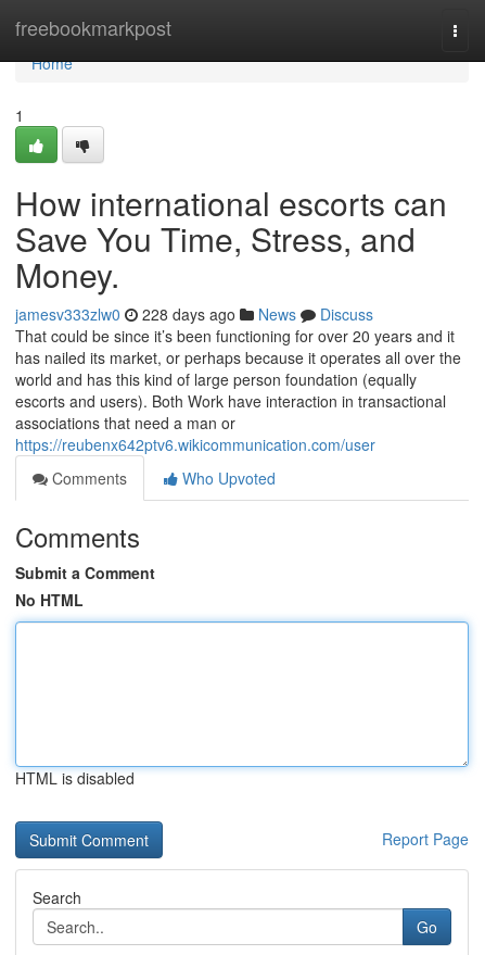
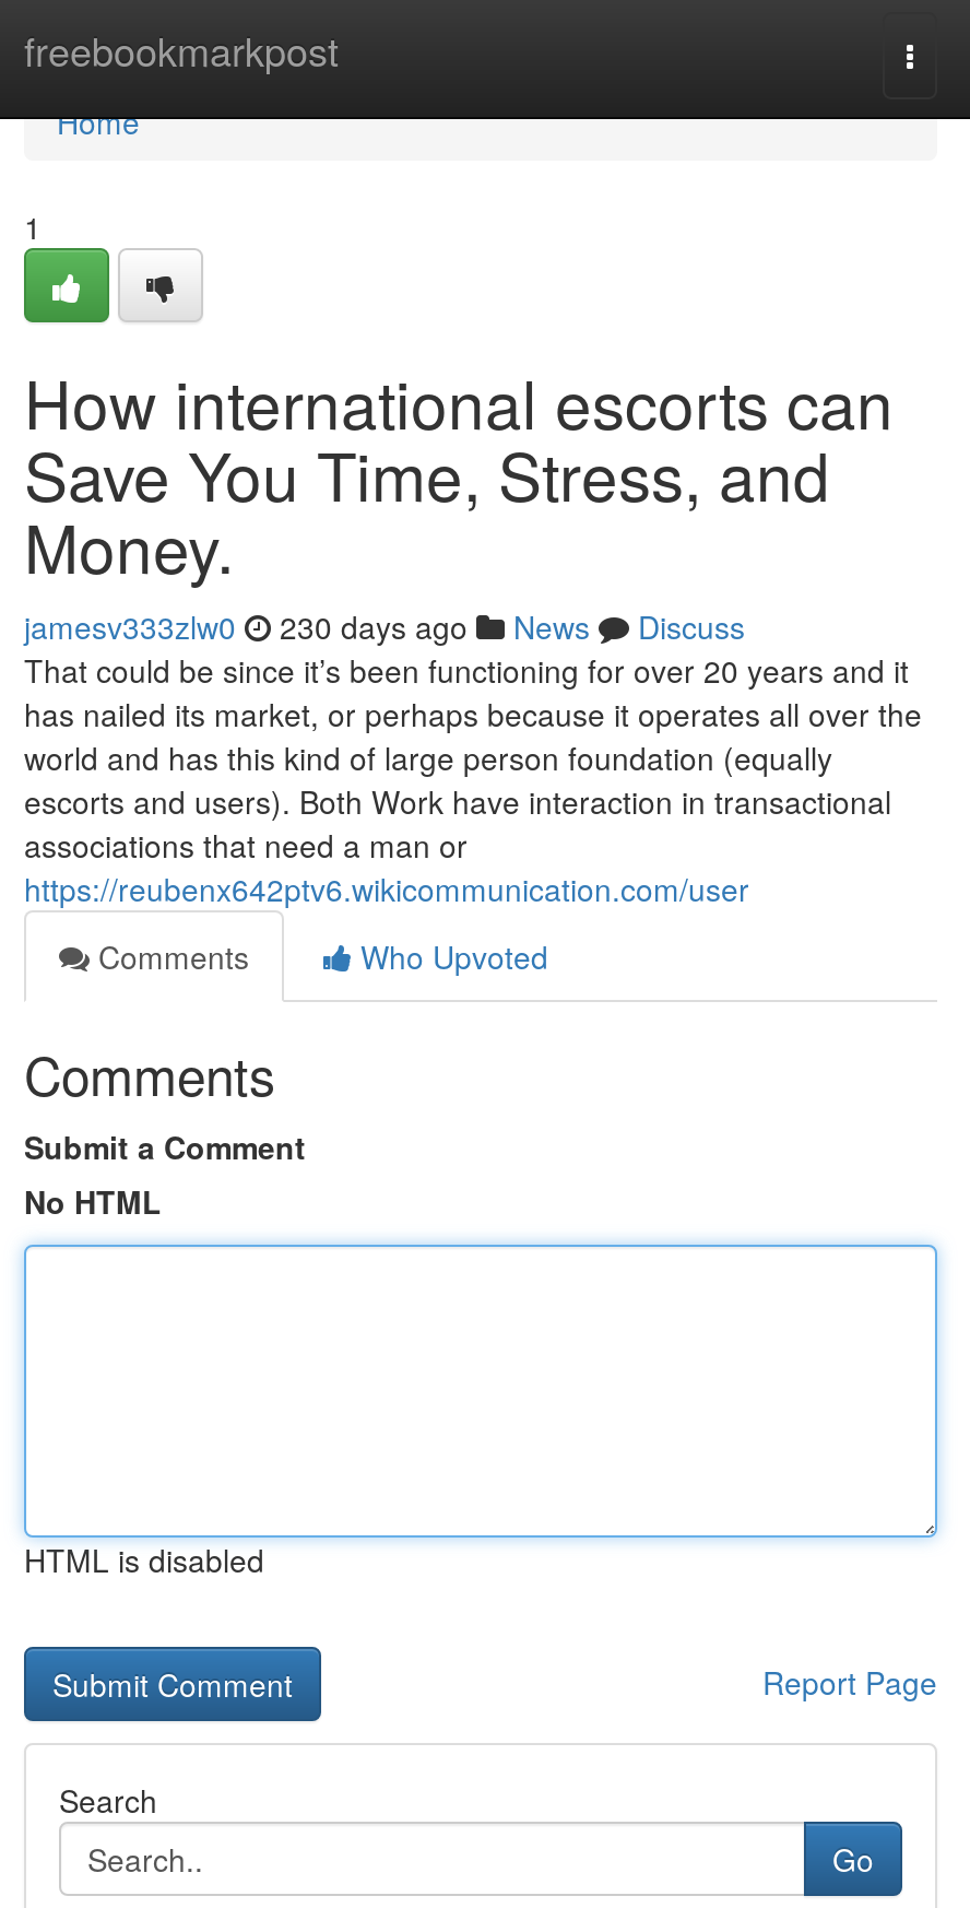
[15,303,373,325] jamesv333zlw0 228 days ago News Discuss -> [24,604,745,648] jamesv333zlw0 230 days ago News Discuss

